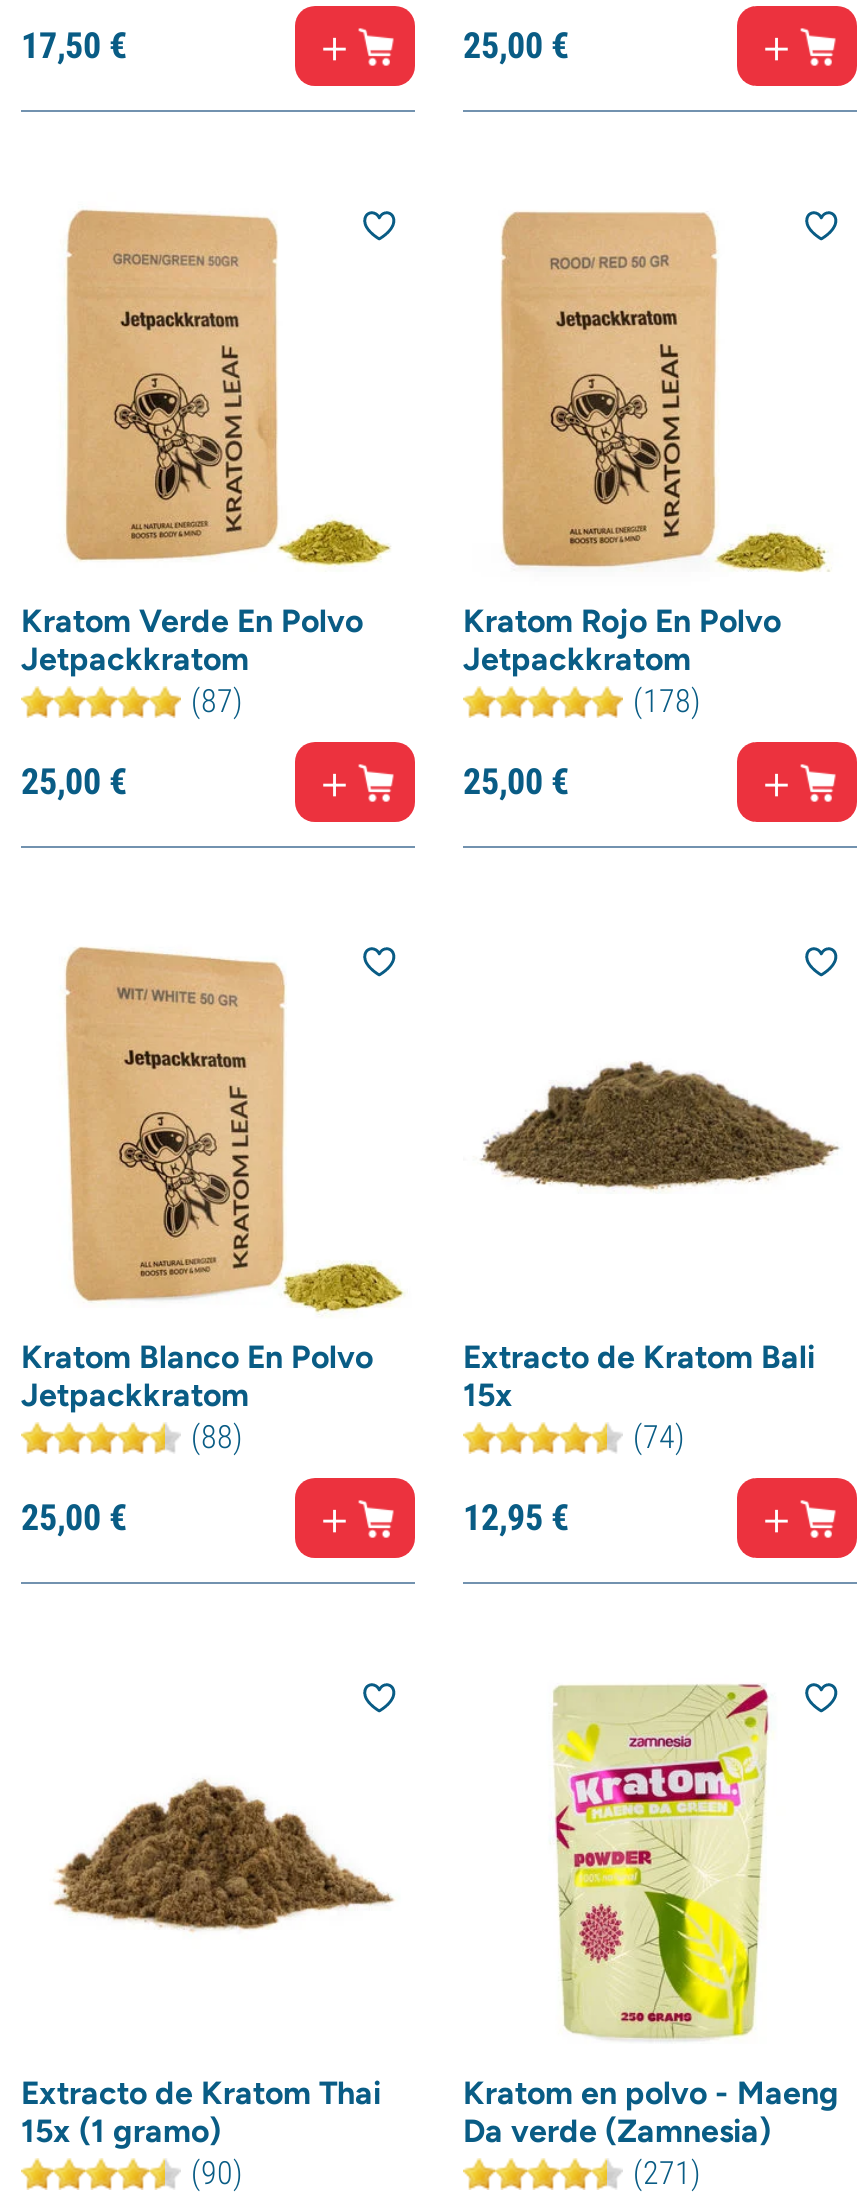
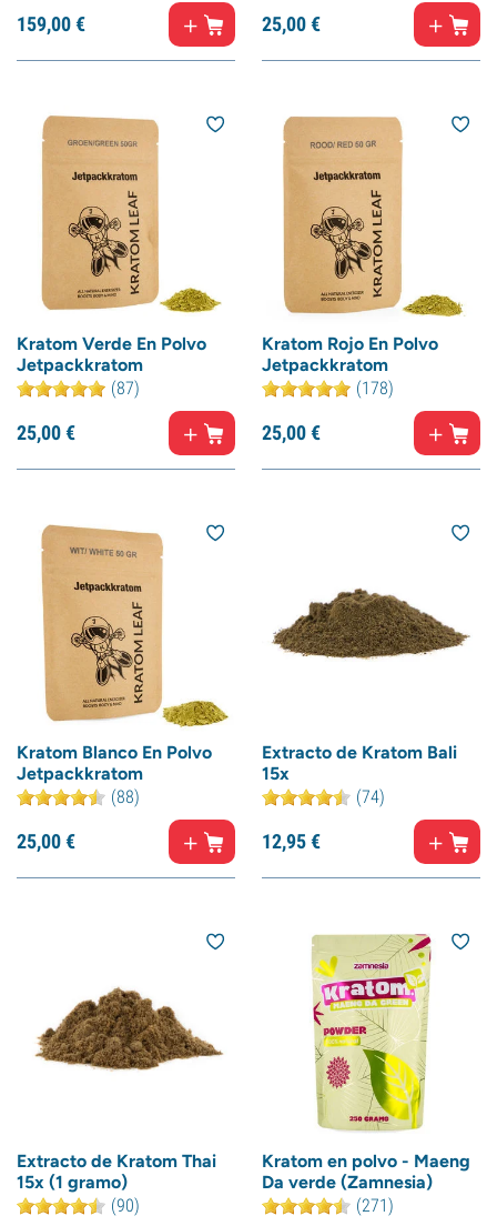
[21,24,127,66] 17,50 € -> [17,12,85,36] 159,00 €

